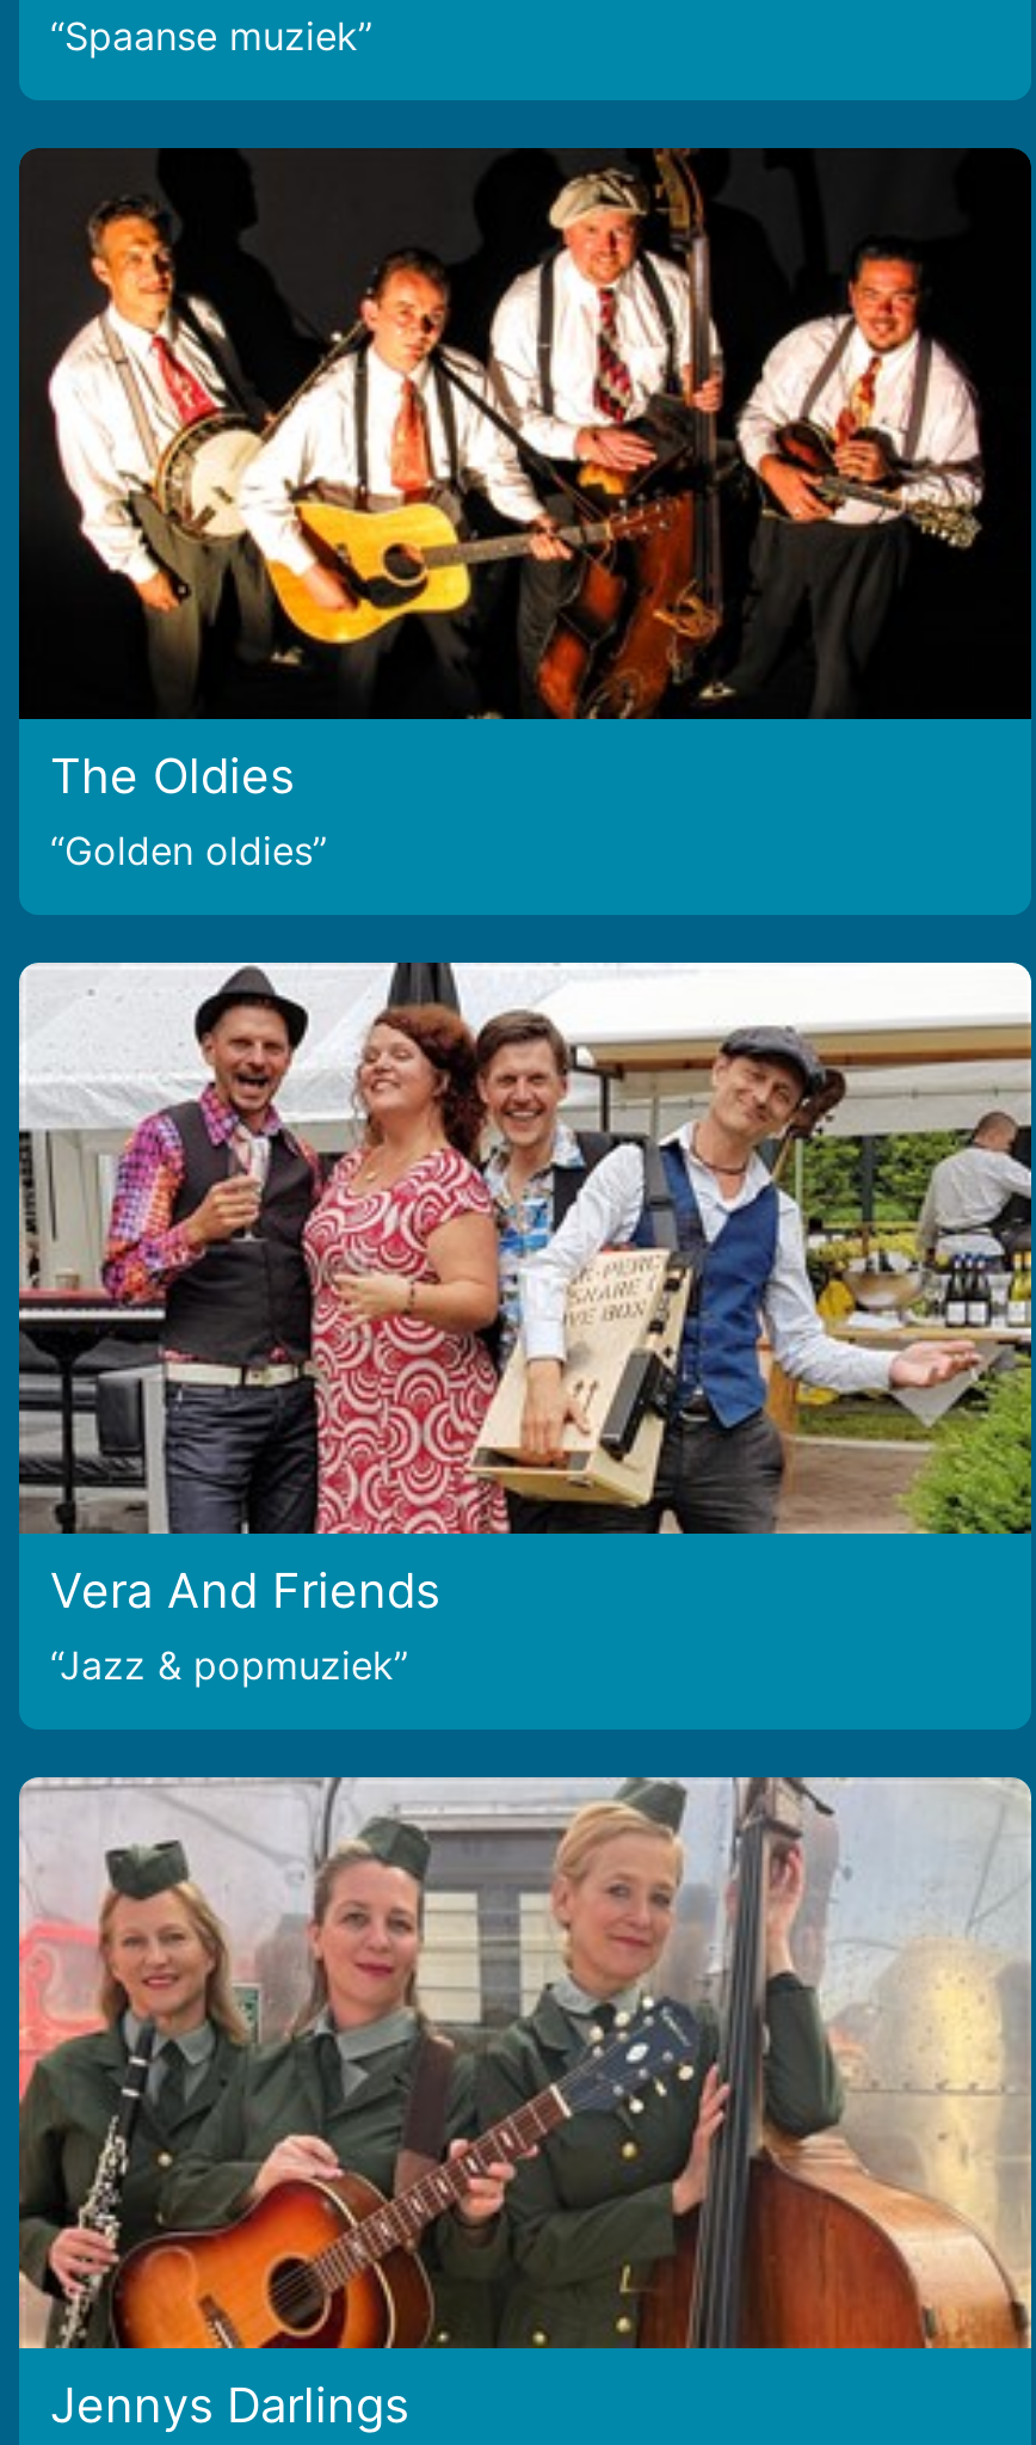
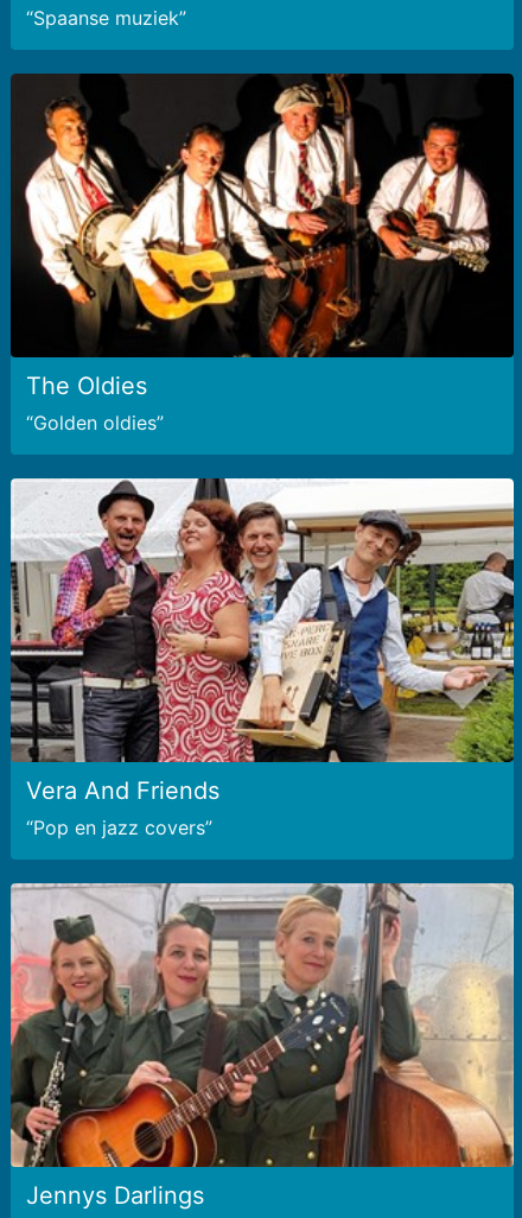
[60,1641,394,1688] Jazz & popmuziek -> [33,815,205,839] Pop en jazz covers

